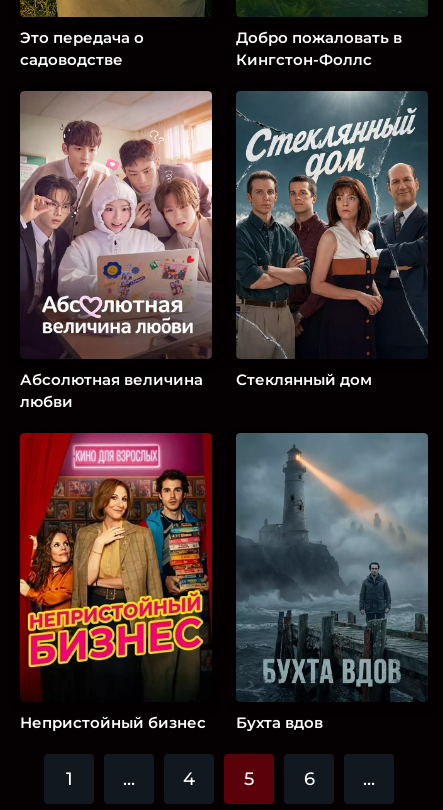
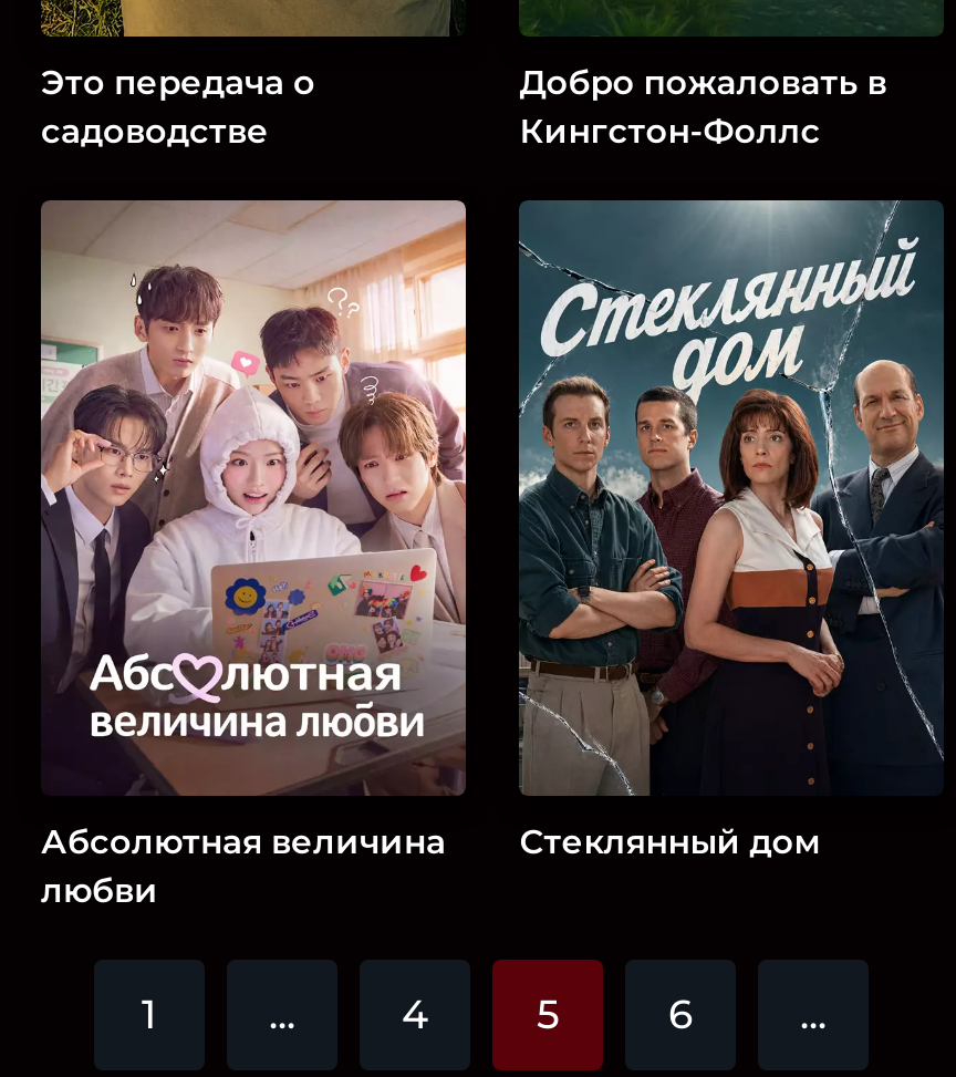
[19,432,323,732] [image] | Непристойный бизнес | Бухта вдов -> none
[236,432,428,702] [image] -> none

